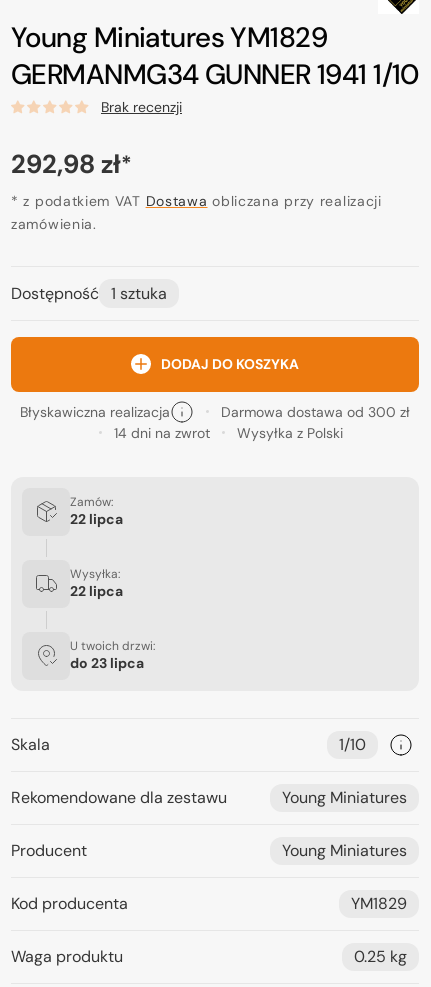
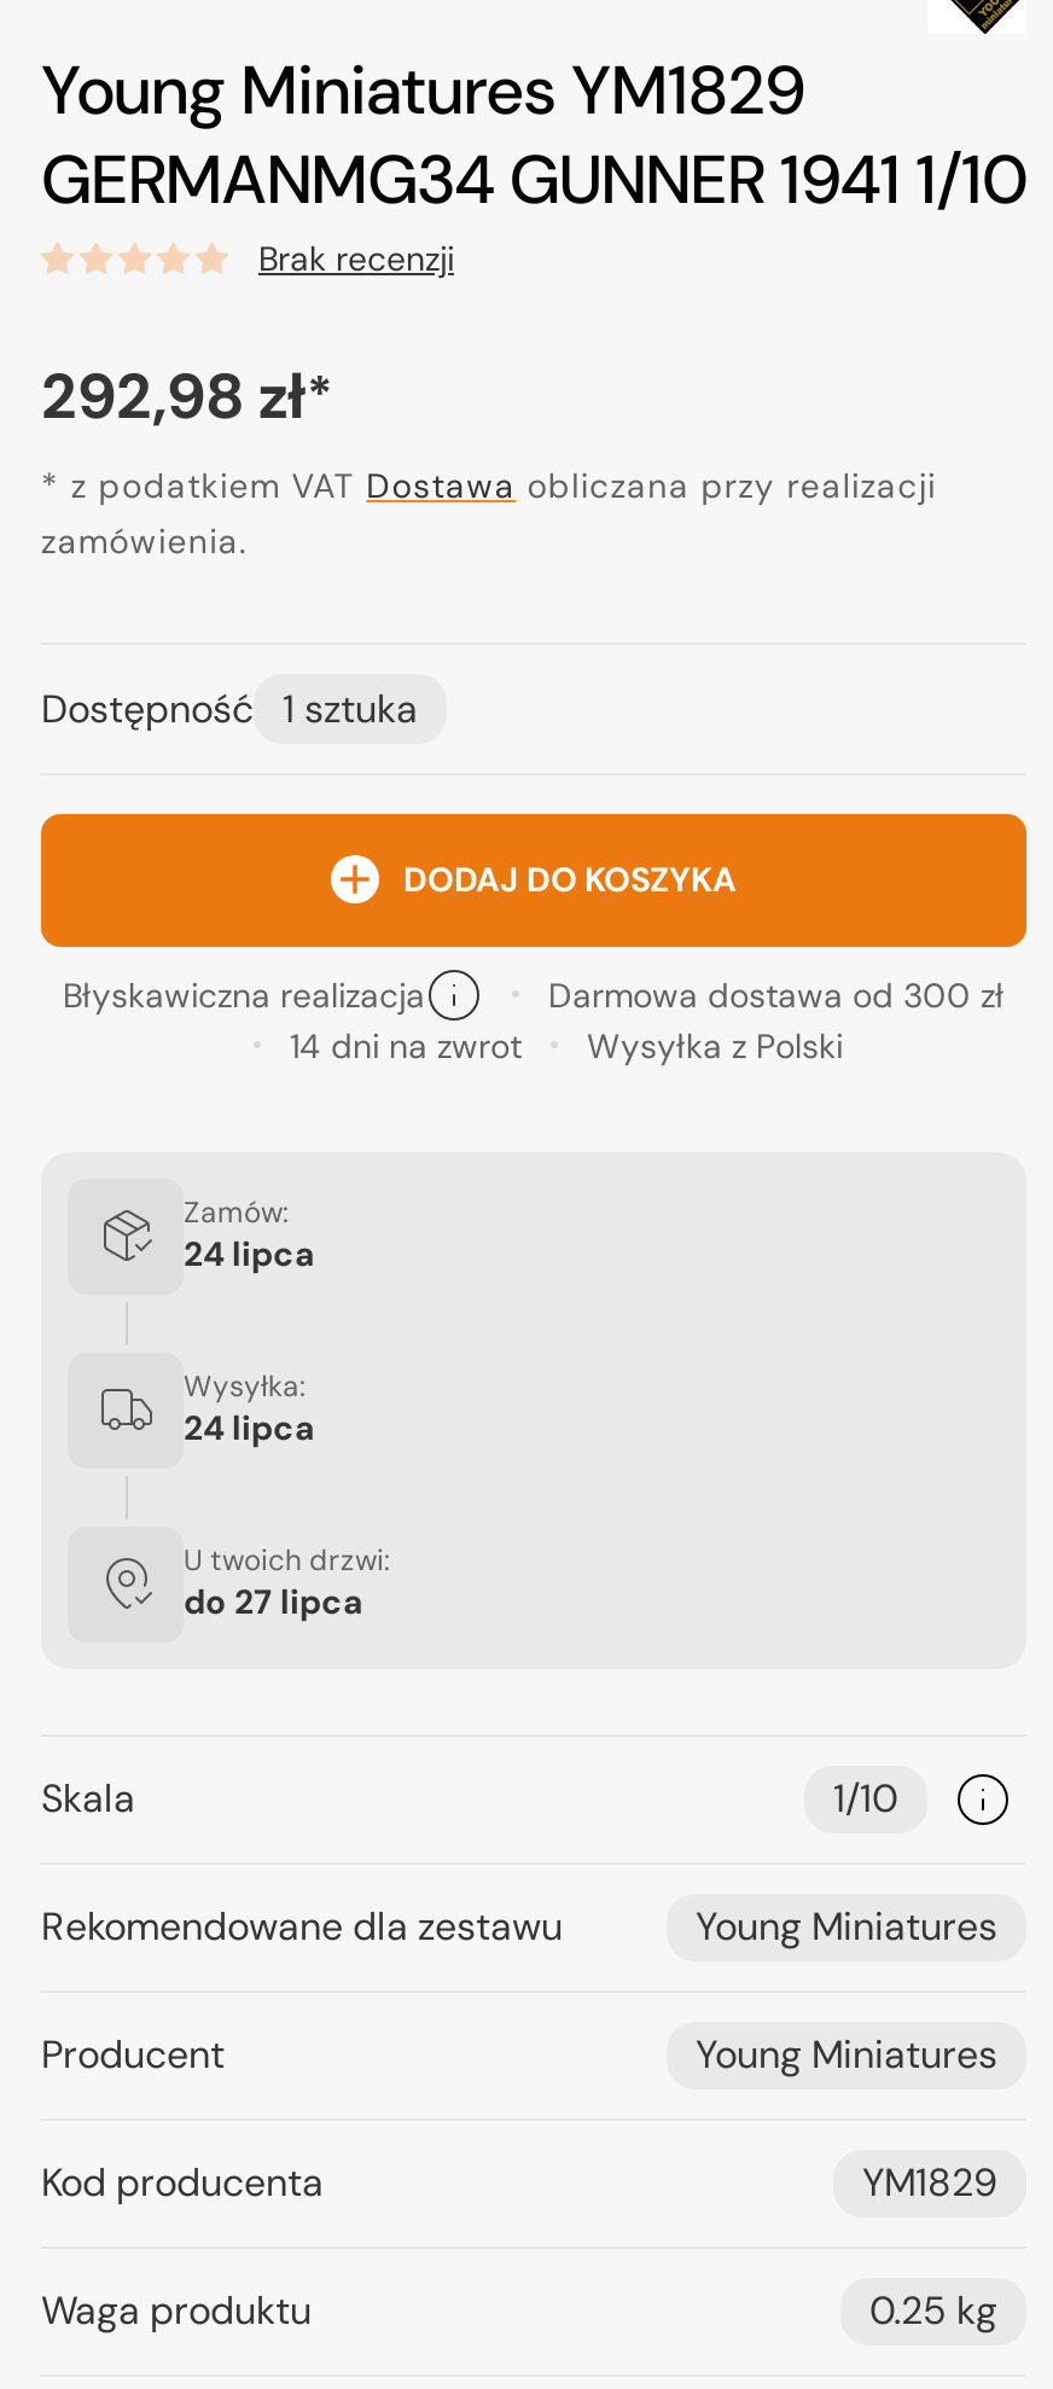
[70,510,123,528] 22 lipca -> [184,1232,314,1276] 24 lipca
[70,582,123,600] 22 lipca -> [184,1406,314,1450] 24 lipca
[70,654,144,672] do 23 lipca -> [184,1580,362,1624] do 27 lipca

